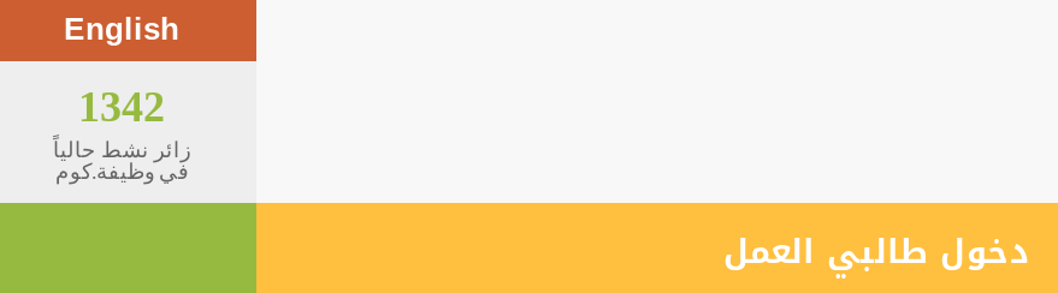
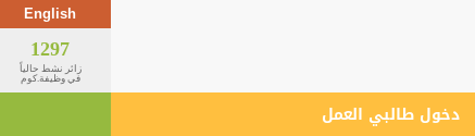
[78,83,165,131] 1342 -> [30,38,70,60] 1297

